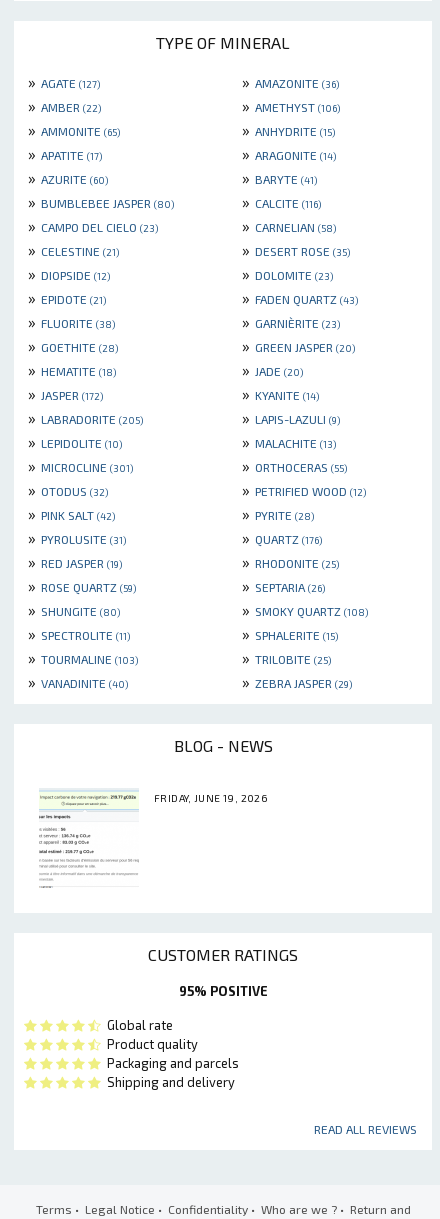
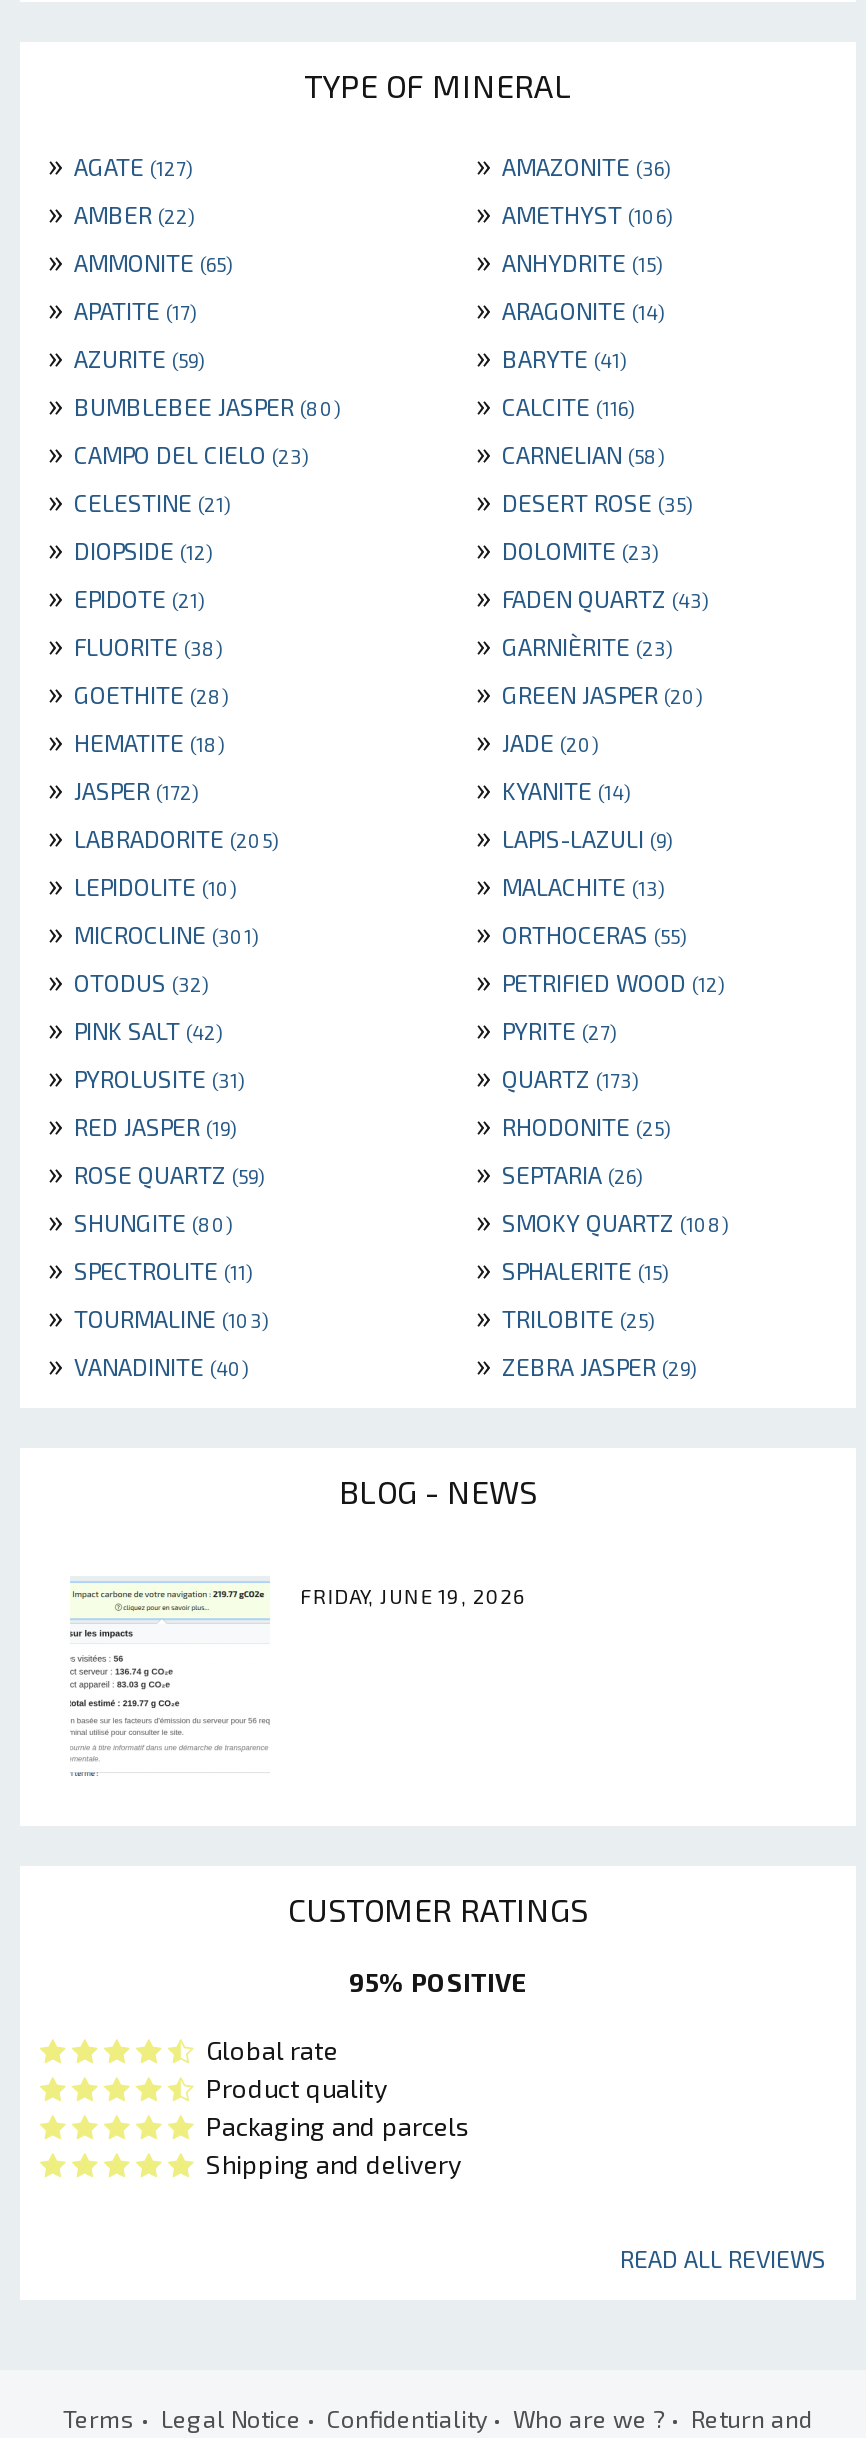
[24,168,108,187] » AZURITE (60) -> [40,337,204,375] » AZURITE (59)
[238,504,314,523] » PYRITE (28) -> [468,1009,616,1047] » PYRITE (27)
[238,528,322,547] » QUARTZ (176) -> [468,1057,638,1095] » QUARTZ (173)

